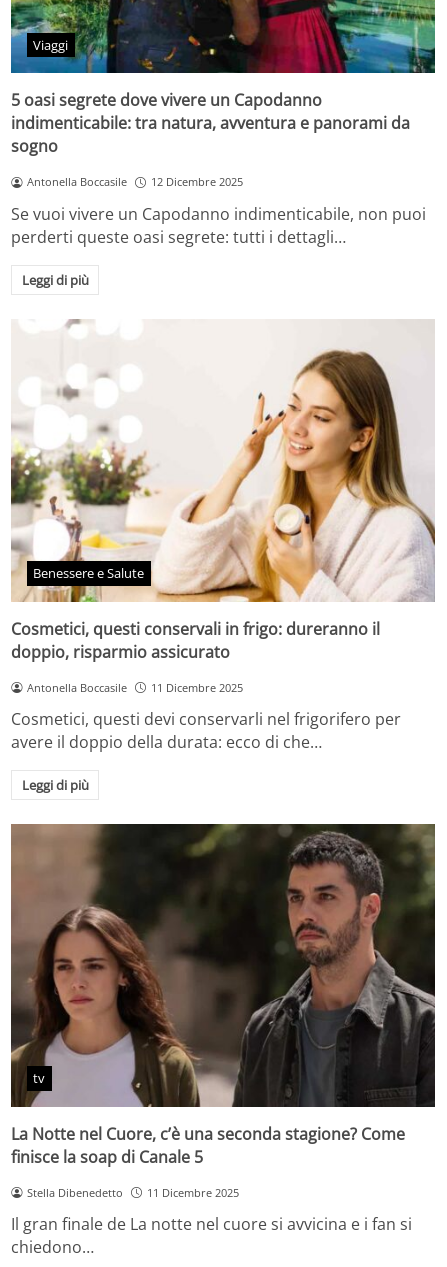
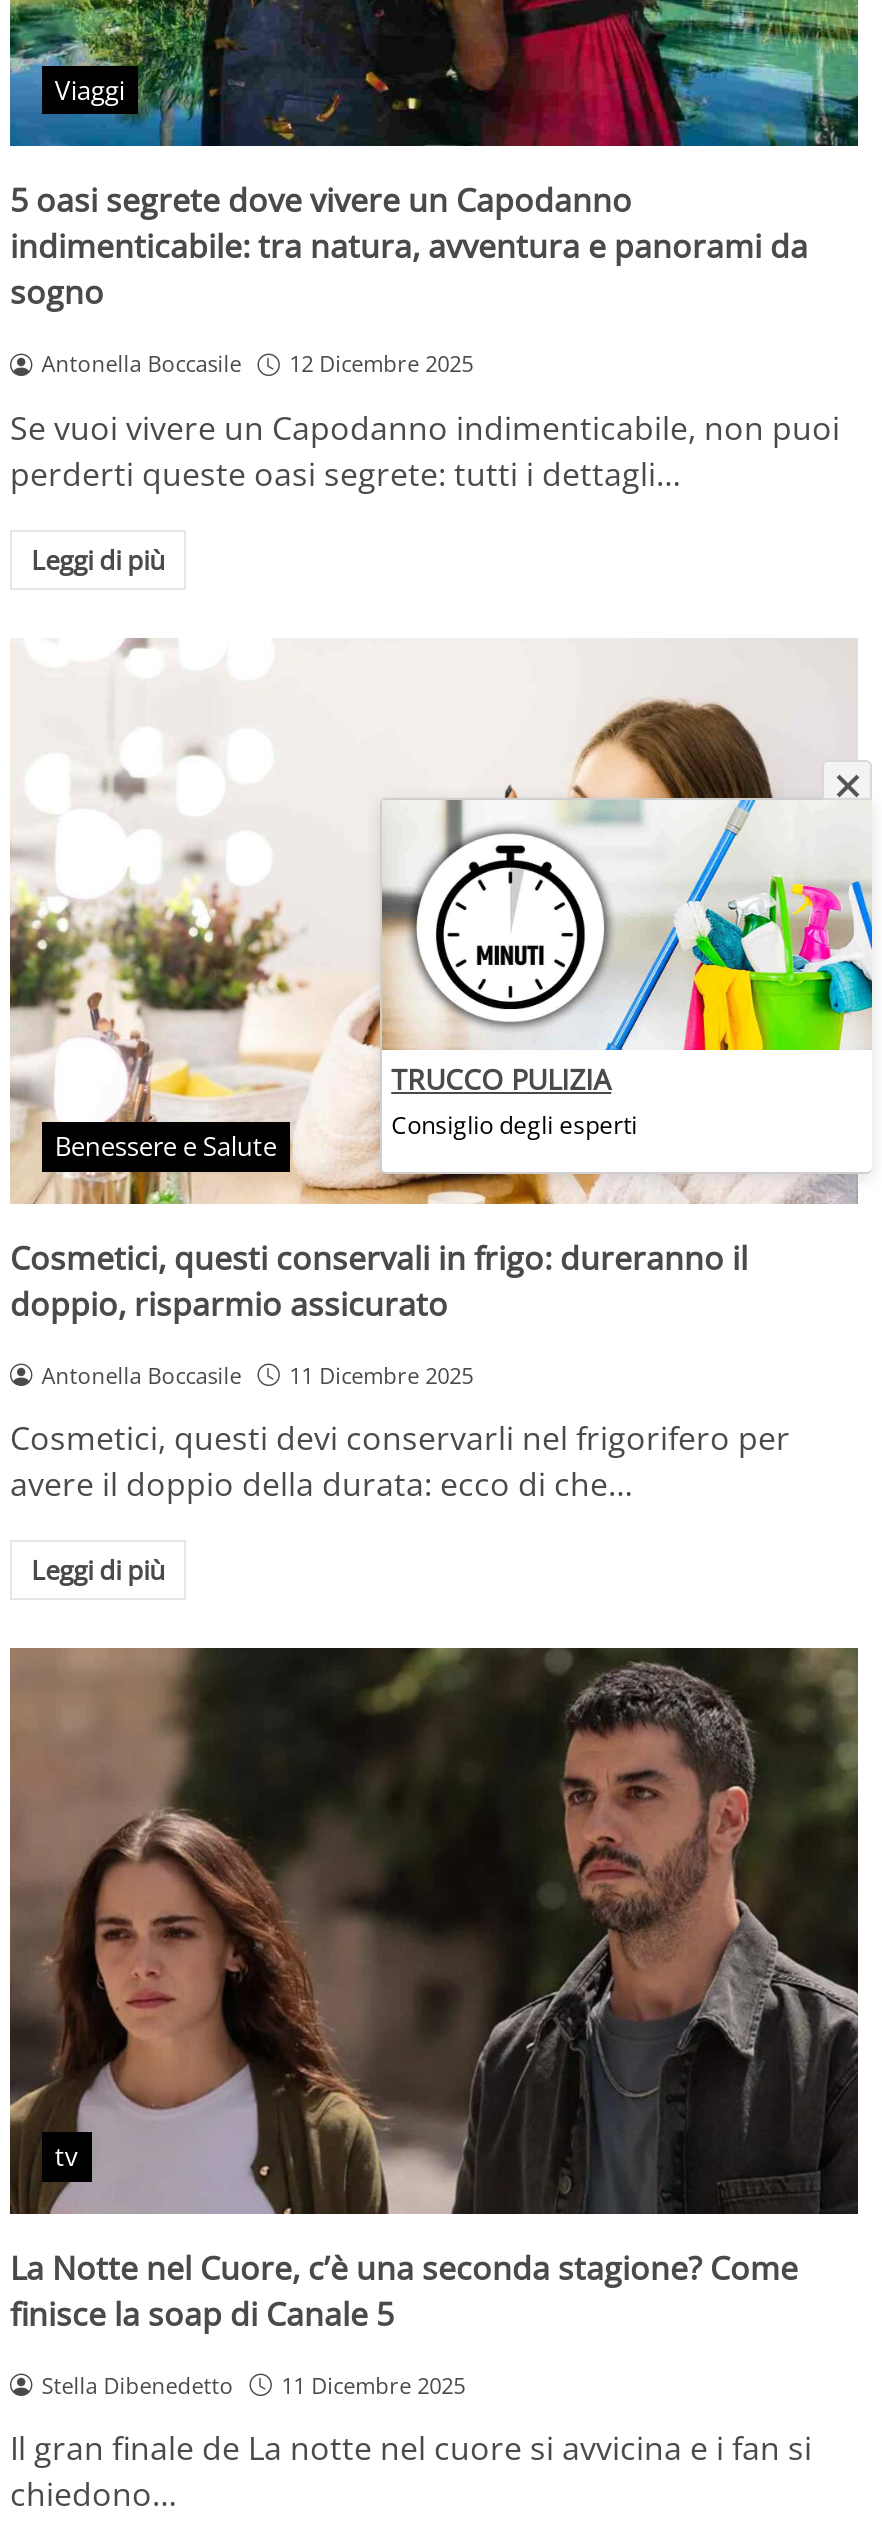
none -> [391,1060,637,1142] TRUCCO PULIZIA | Consiglio degli esperti
[196,389,442,588] [image] -> [380,774,874,1176] [image]

